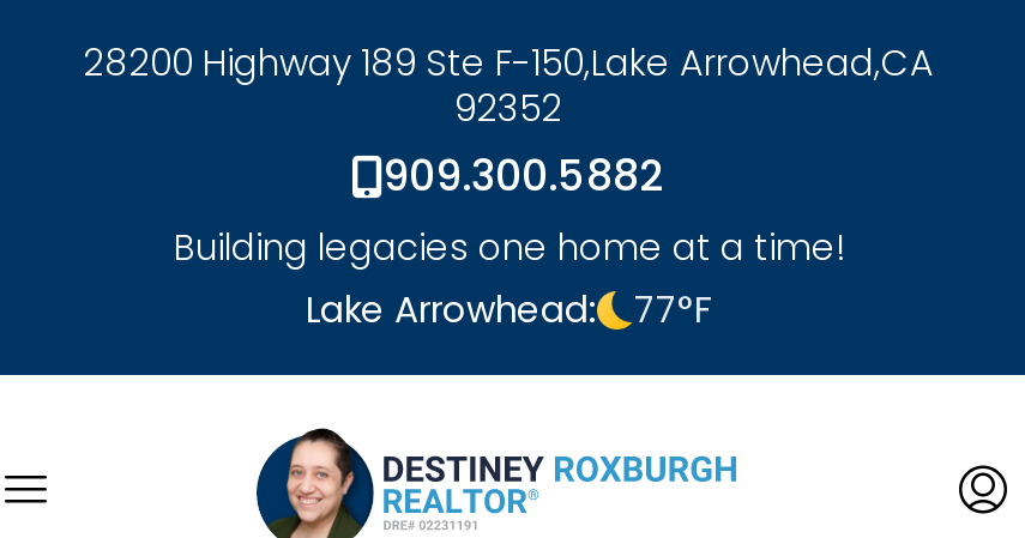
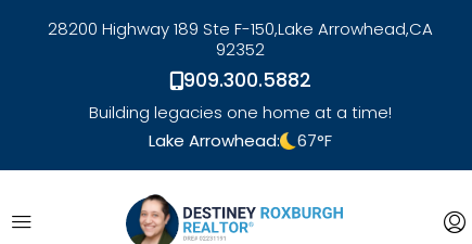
[306,284,711,334] Lake Arrowhead: 77°F -> [148,129,331,152] Lake Arrowhead: 67°F

